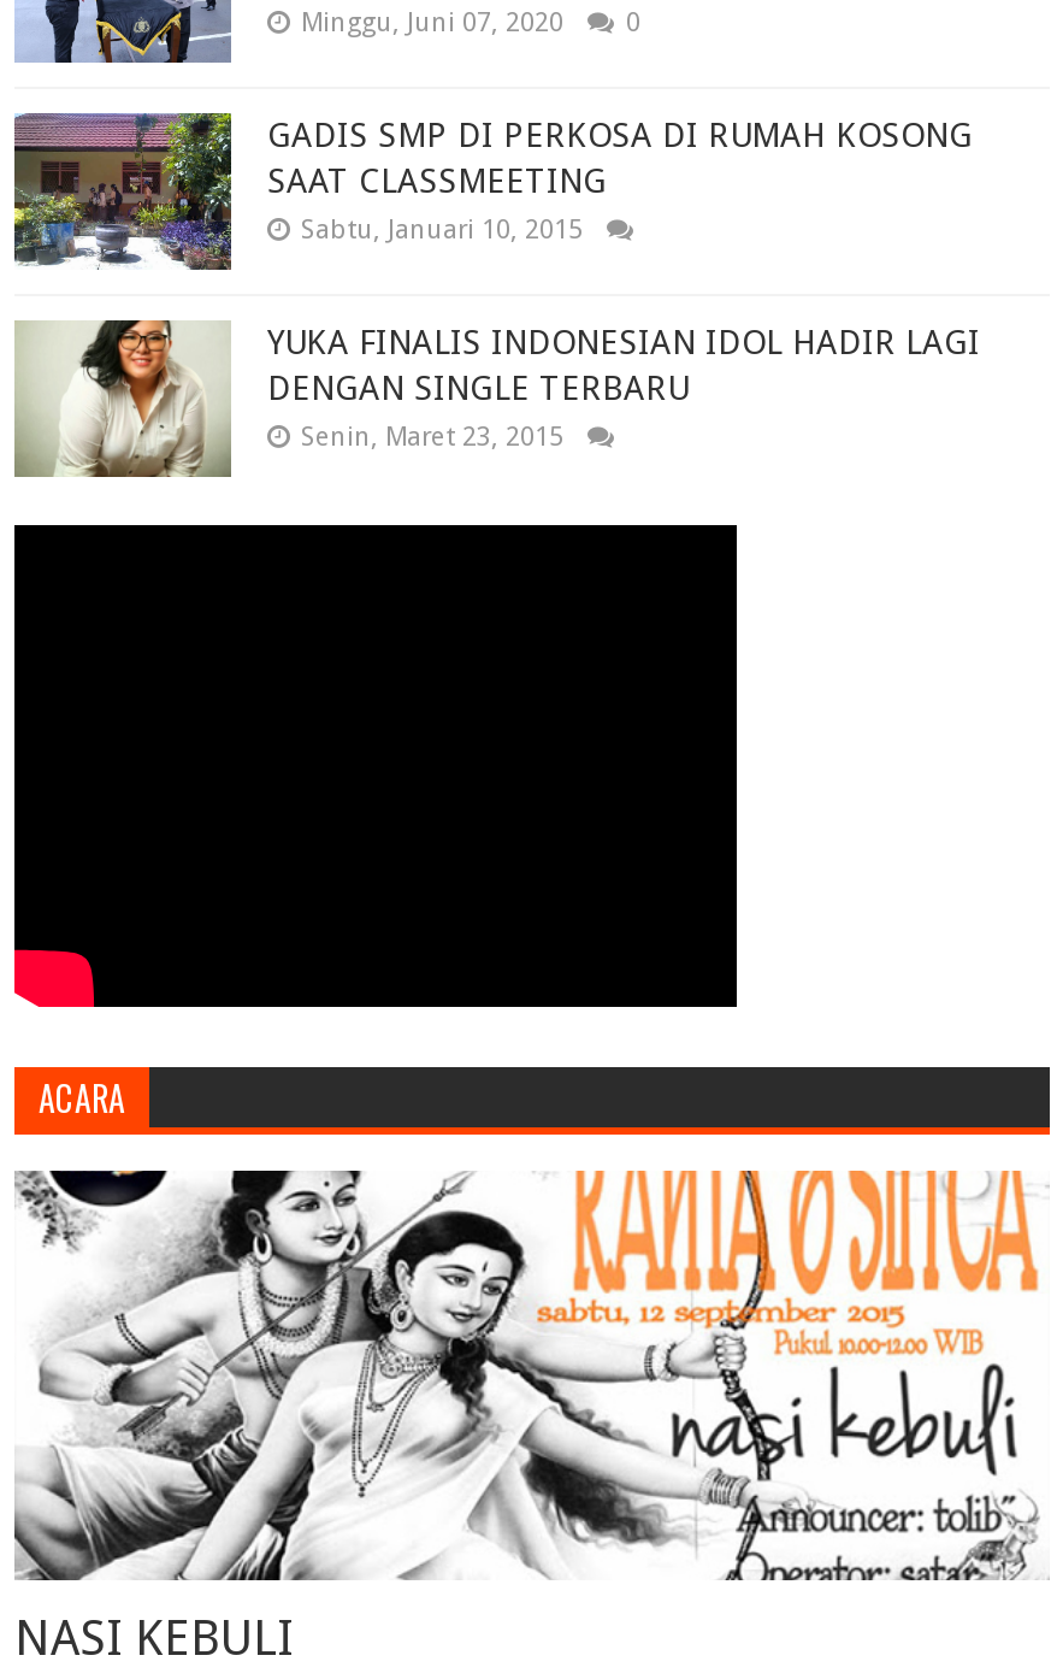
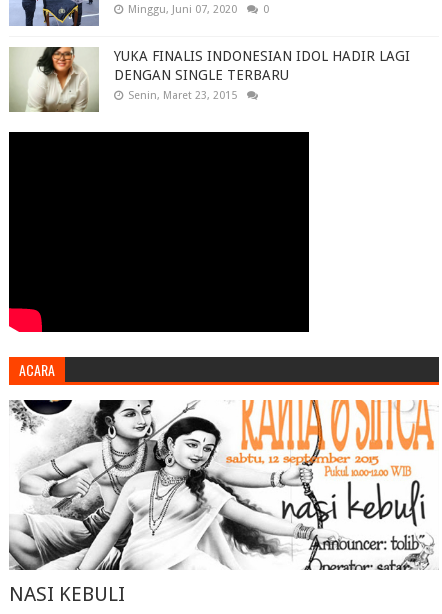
[14,111,973,270] [image] | GADIS SMP DI PERKOSA DI RUMAH KOSONG | SAAT CLASSMEETING | Sabtu, Januari 10, 2015 -> none

